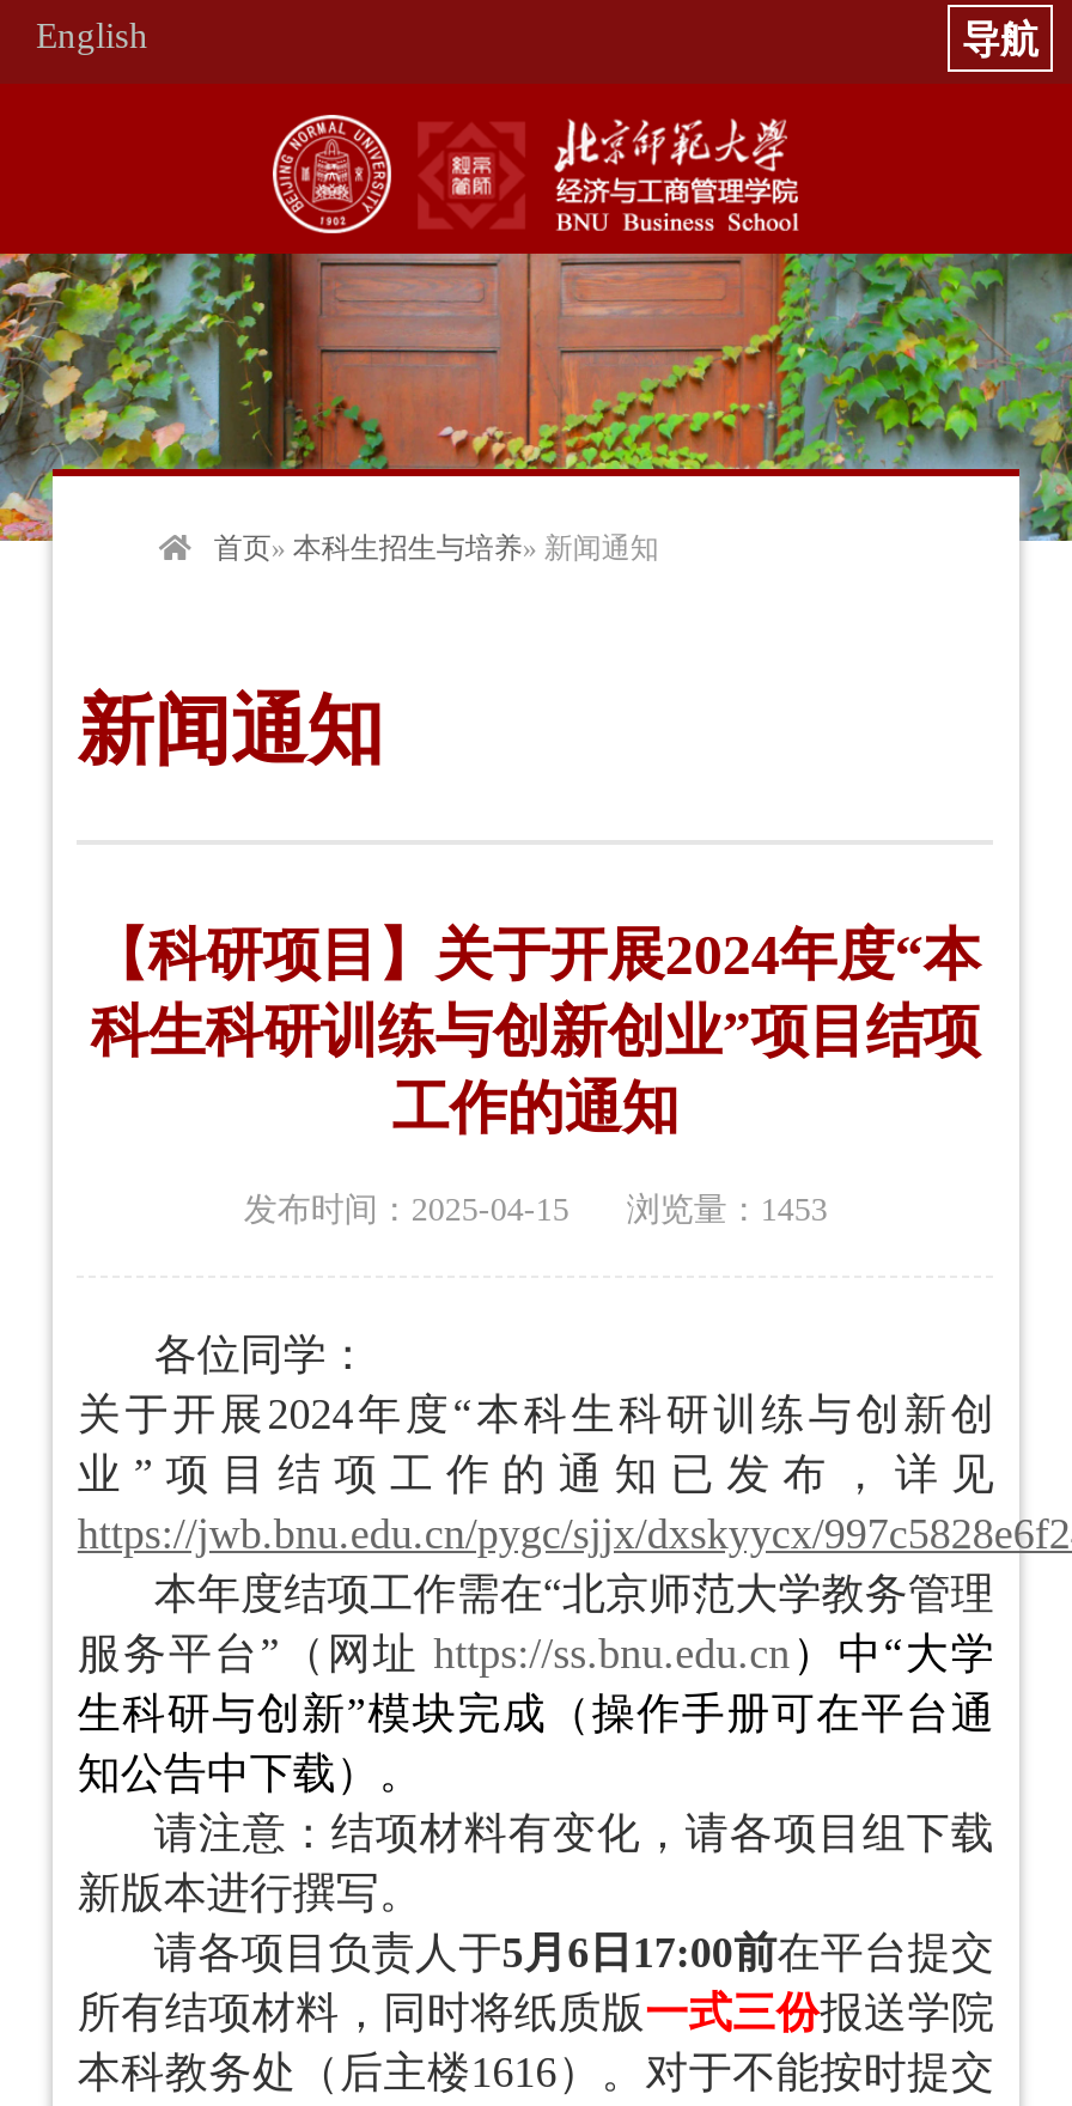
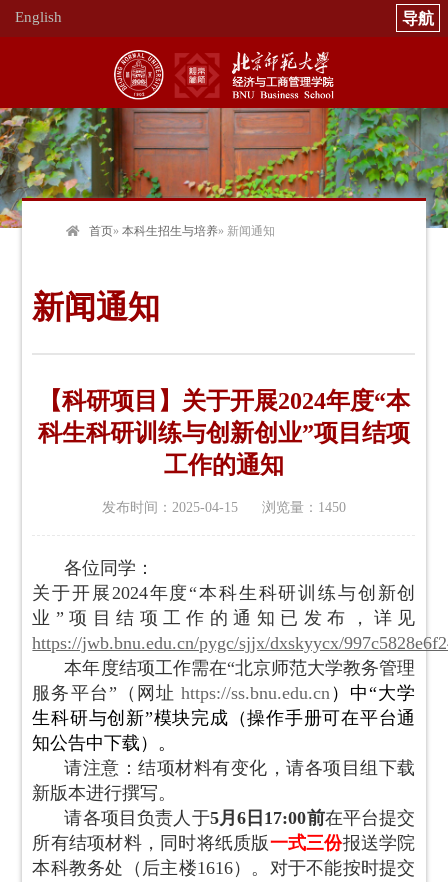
[244,1192,828,1228] 发布时间：2025-04-15 浏览量：1453 -> [102,500,346,515] 发布时间：2025-04-15 浏览量：1450

